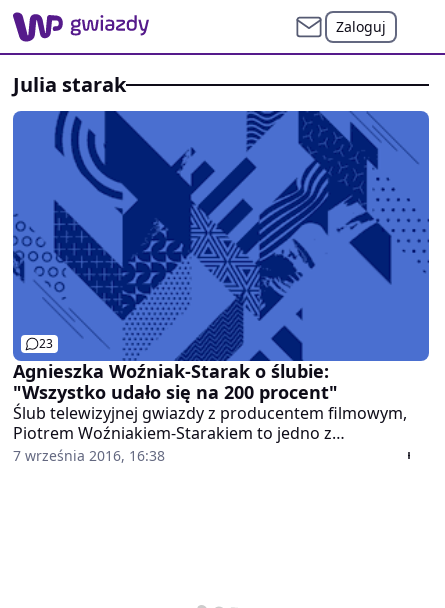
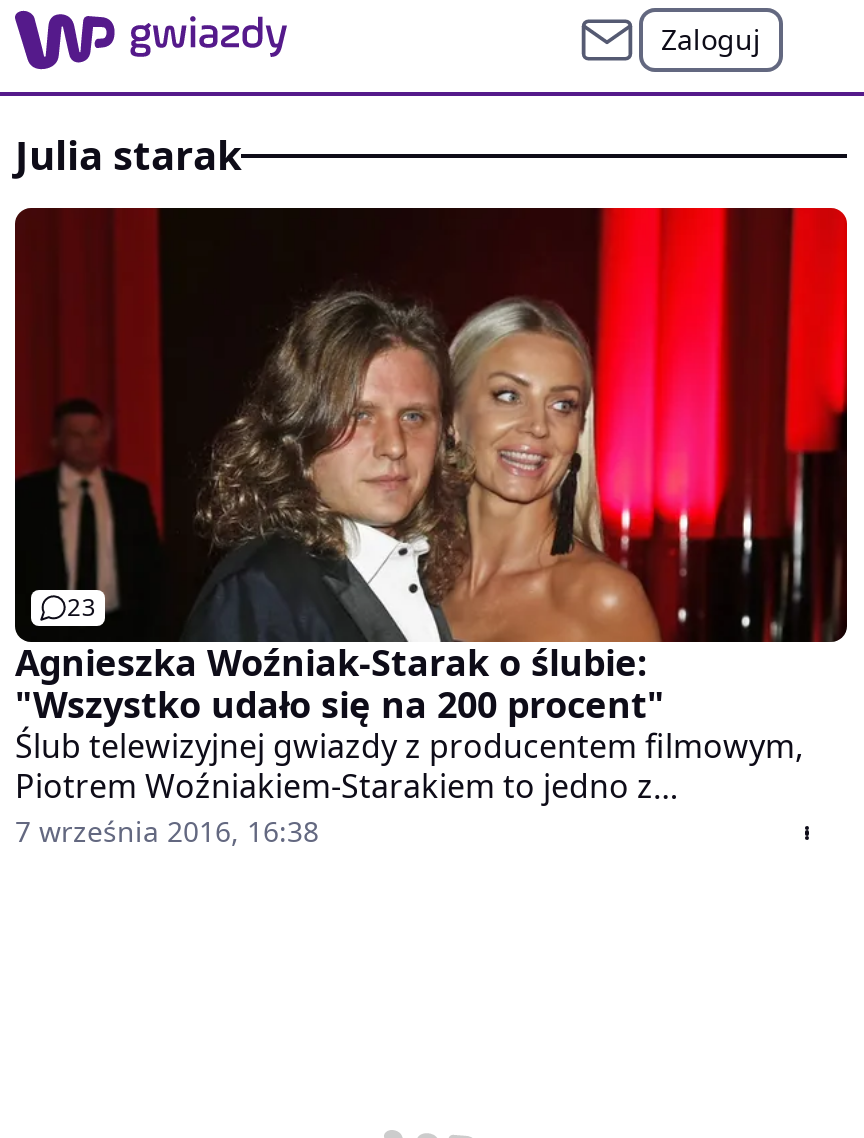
[12,110,430,362] [image] -> [13,206,849,644] [image]

